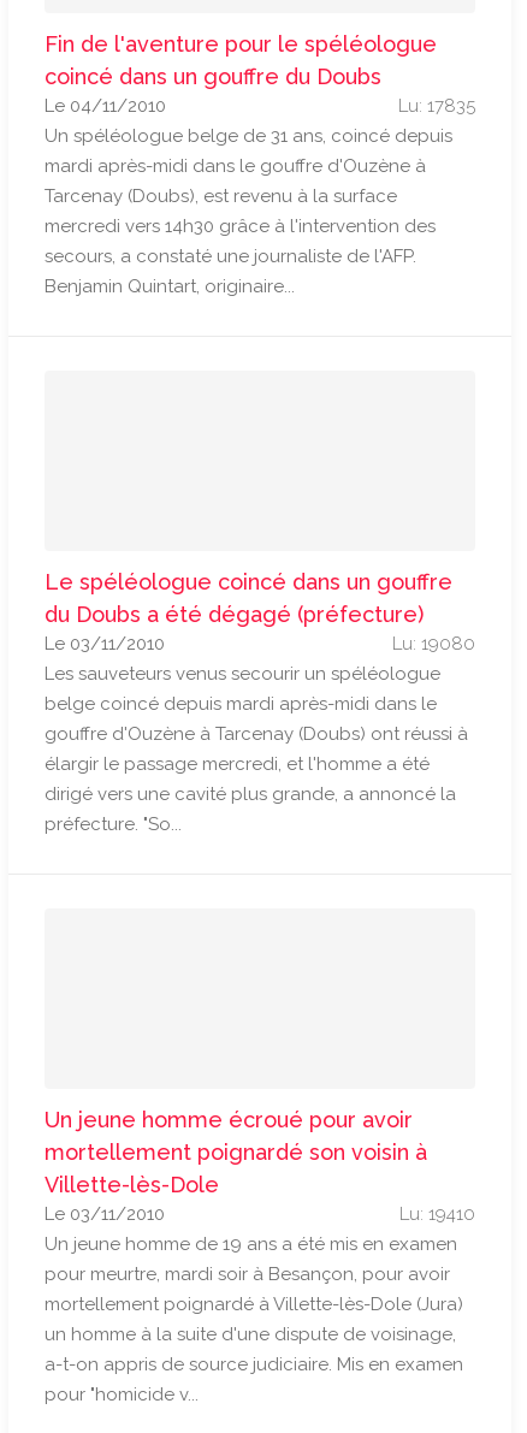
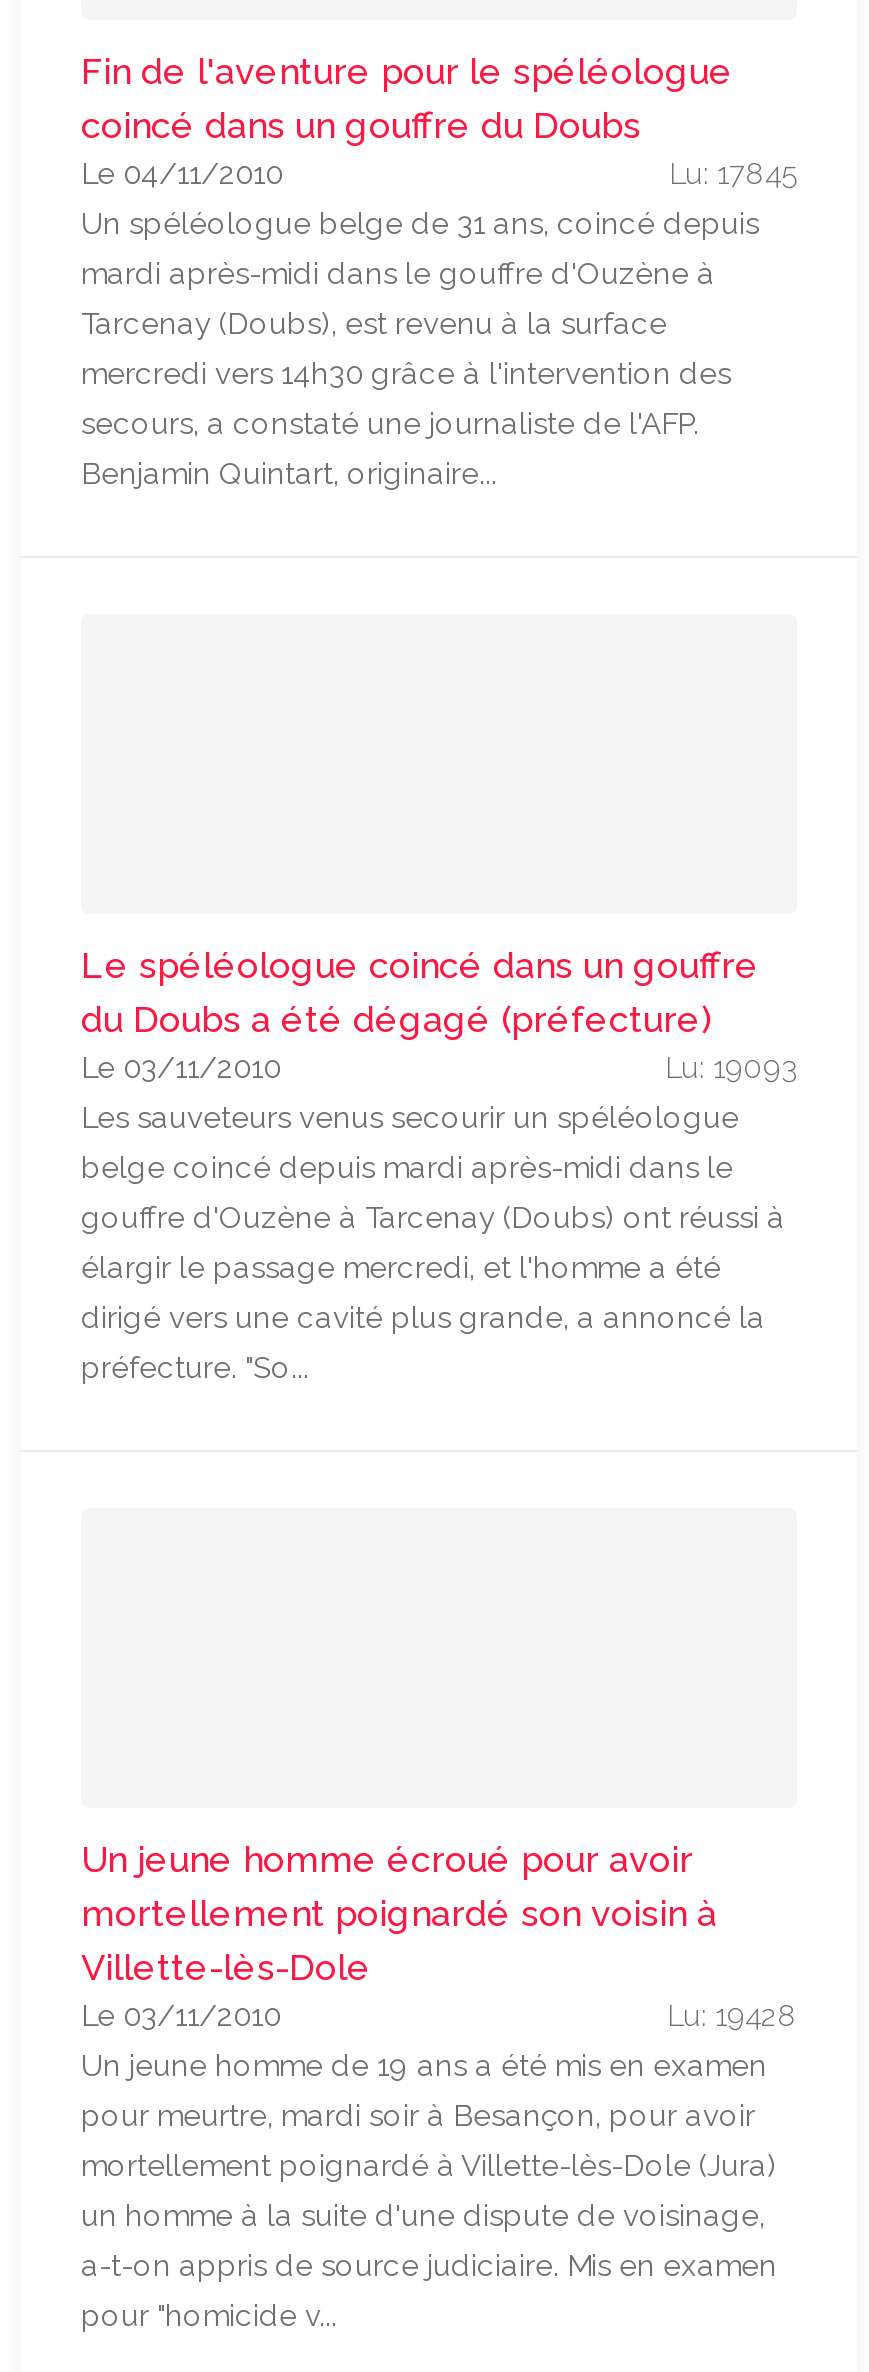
[398,95,475,117] Lu: 17835 -> [669,156,797,192] Lu: 17845
[392,633,475,655] Lu: 19080 -> [665,1050,797,1086] Lu: 19093
[399,1203,475,1225] Lu: 19410 -> [667,1998,797,2034] Lu: 19428

